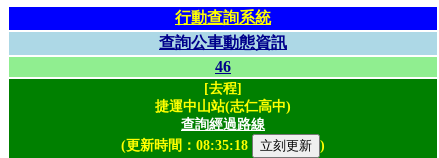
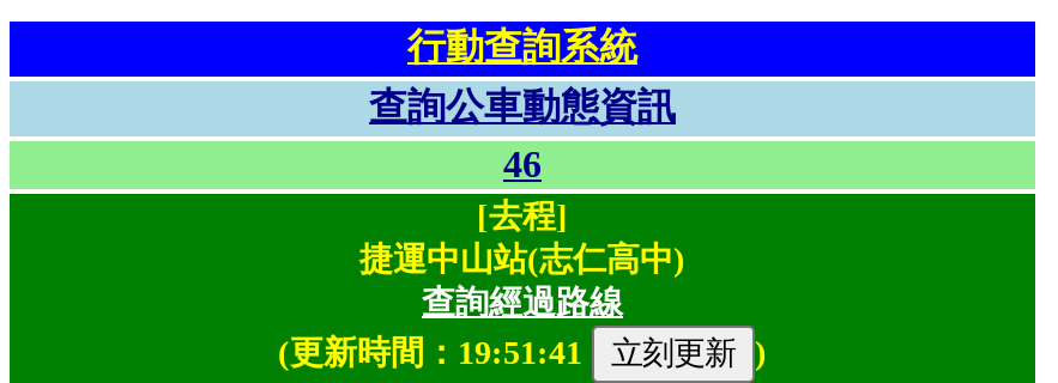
[121,138,248,153] (更新時間：08:35:18 -> [278,335,582,371] (更新時間：19:51:41

